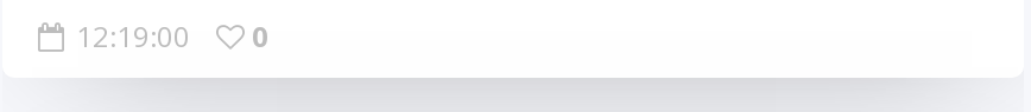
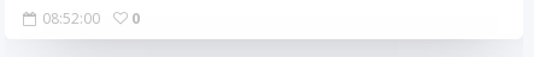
[76,17,268,57] 12:19:00 0 -> [42,8,140,29] 08:52:00 0

